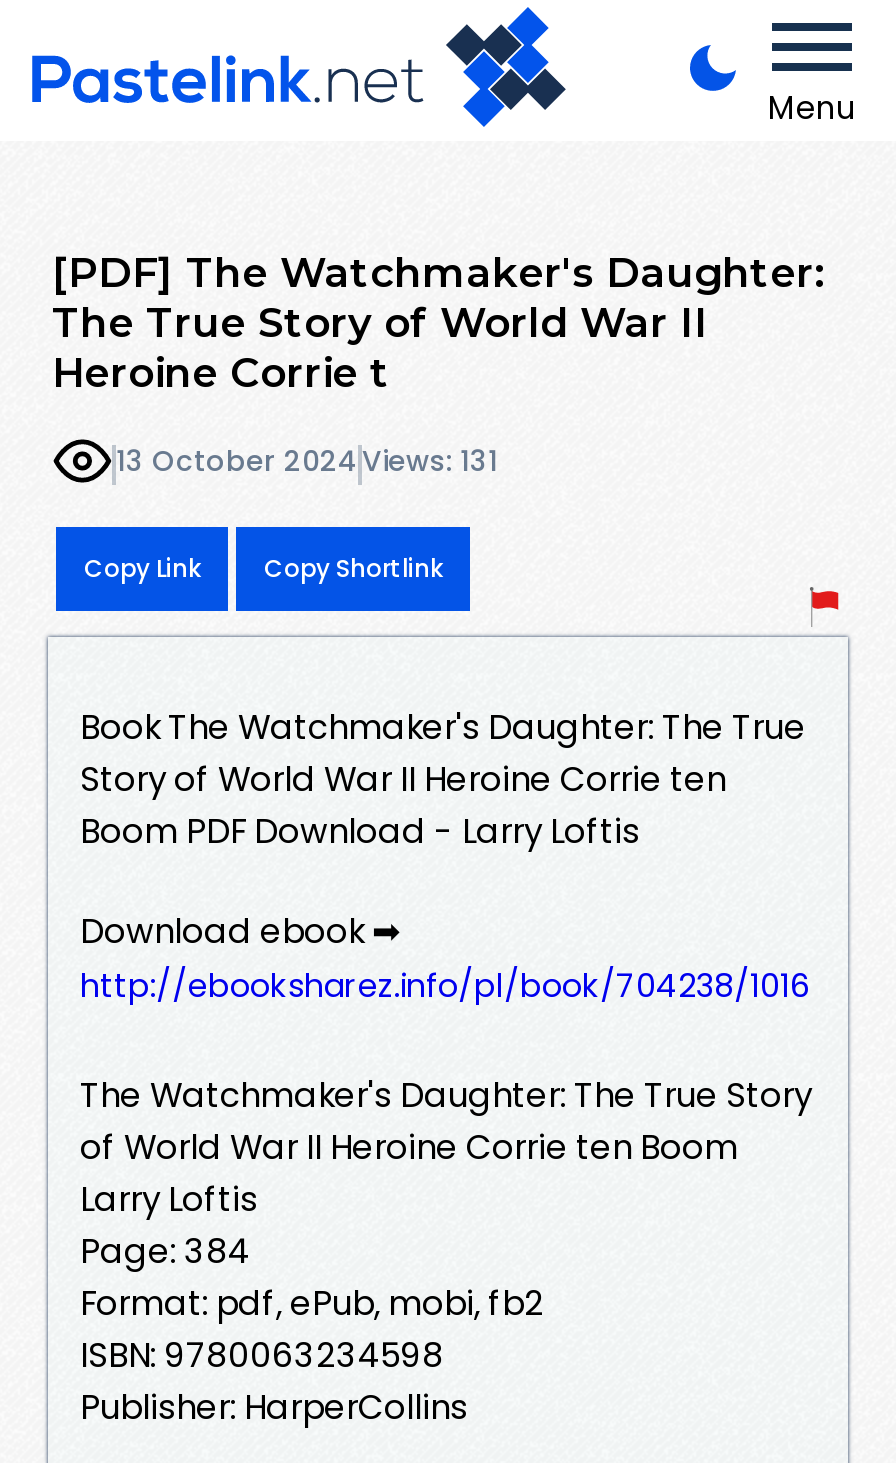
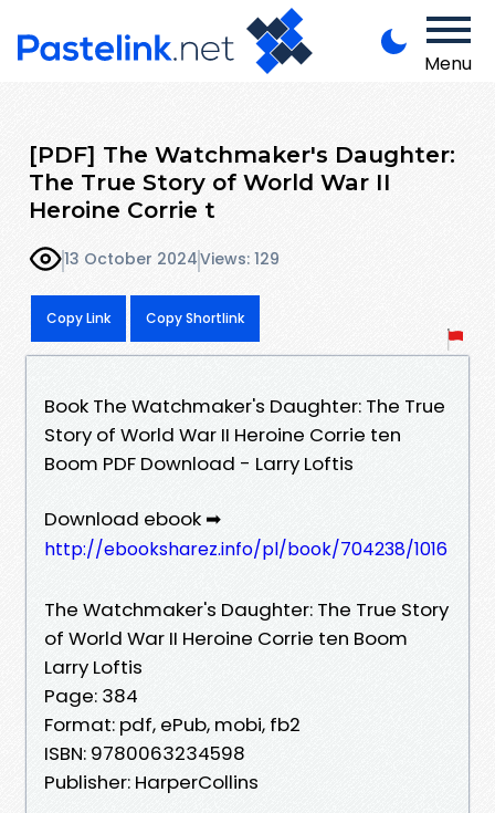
[116,442,498,482] 13 October 2024 Views: 131 -> [64,248,280,270] 13 October 2024 Views: 129

